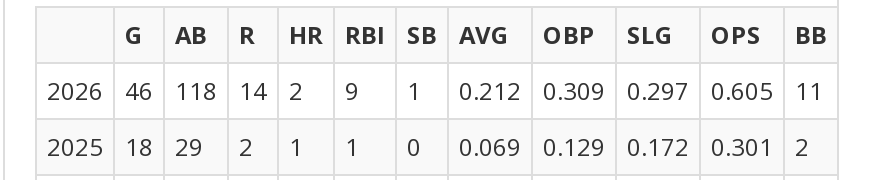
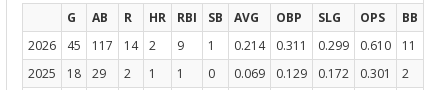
[125,73,153,107] 46 -> [67,36,81,53] 45
[175,73,217,107] 118 -> [92,36,113,53] 117
[459,73,521,107] 0.212 -> [234,36,265,53] 0.214
[543,73,605,107] 0.309 -> [276,36,307,53] 0.311
[627,73,689,107] 0.297 -> [318,36,349,53] 0.299
[711,73,773,107] 0.605 -> [360,36,391,53] 0.610

